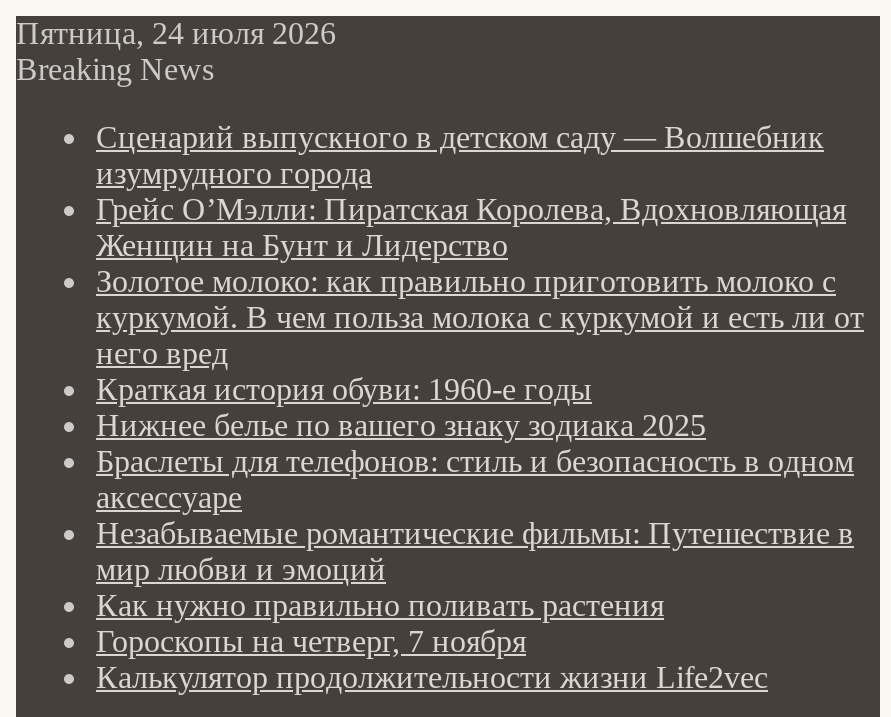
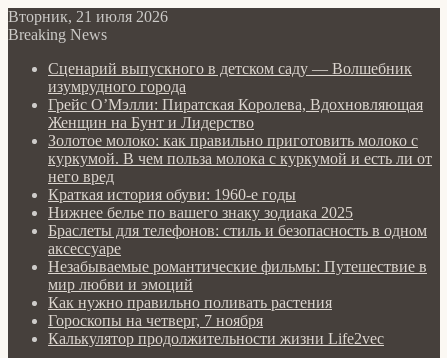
[16,16,336,50] Пятница, 24 июля 2026 -> [8,8,168,25] Вторник, 21 июля 2026

